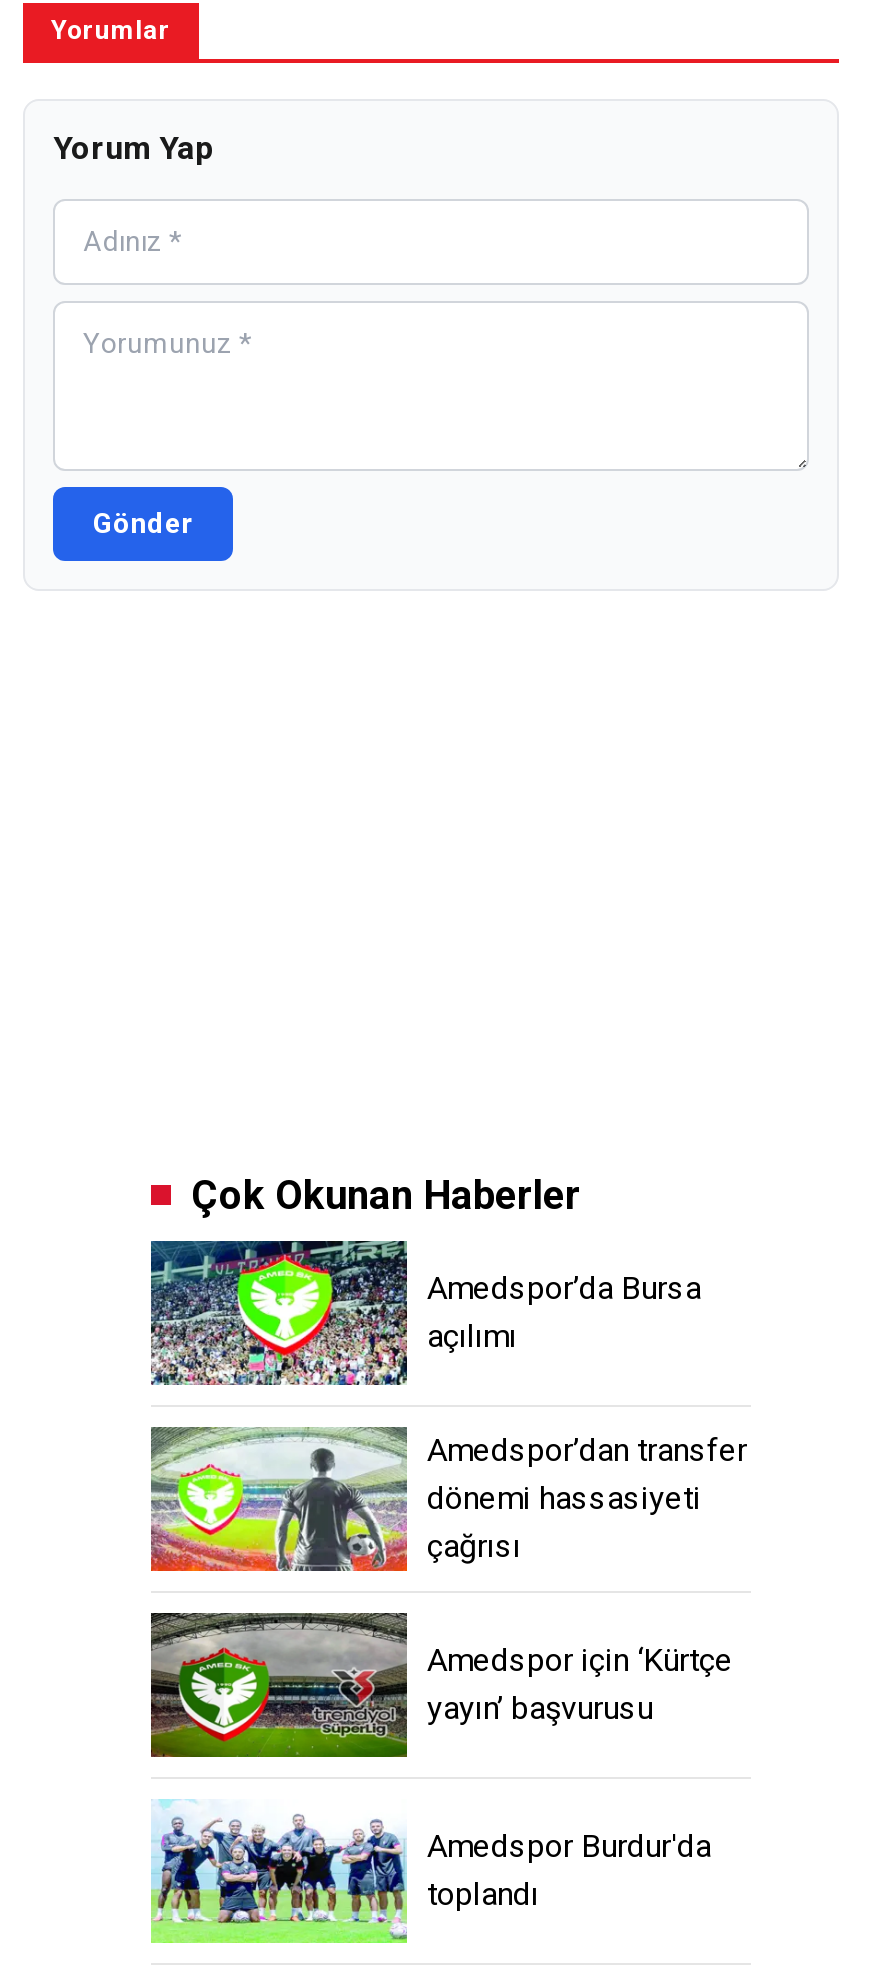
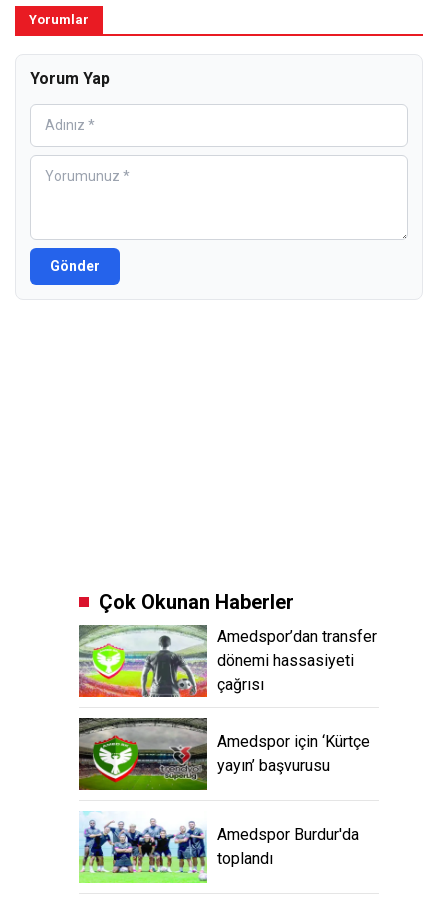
[149,1239,701,1387] [image] | Amedspor’da Bursa | açılımı -> none

